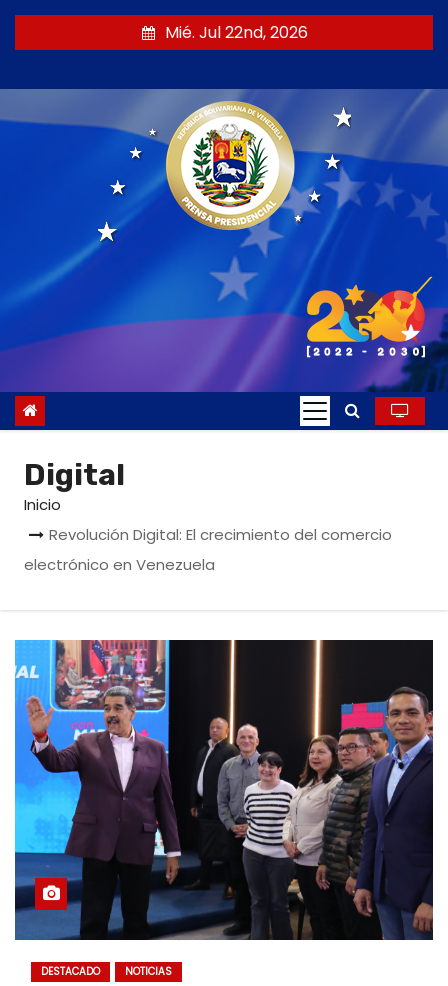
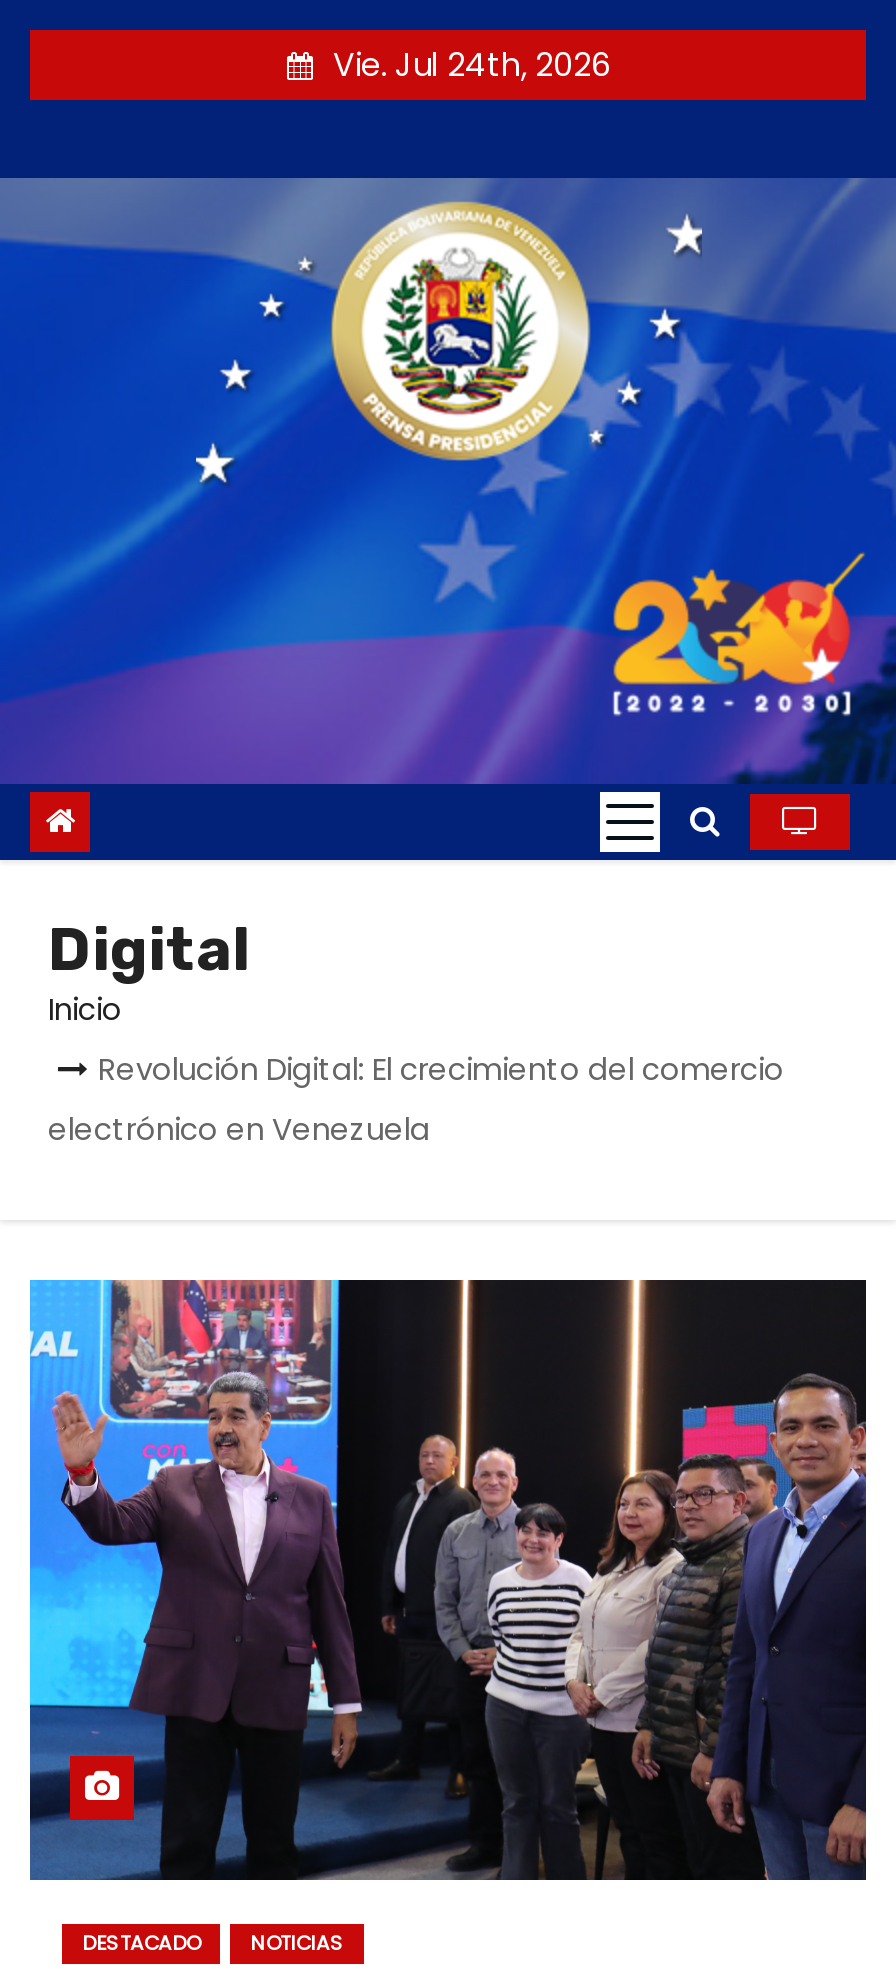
[164,21,307,44] Mié. Jul 22nd, 2026 -> [333,42,611,88] Vie. Jul 24th, 2026

